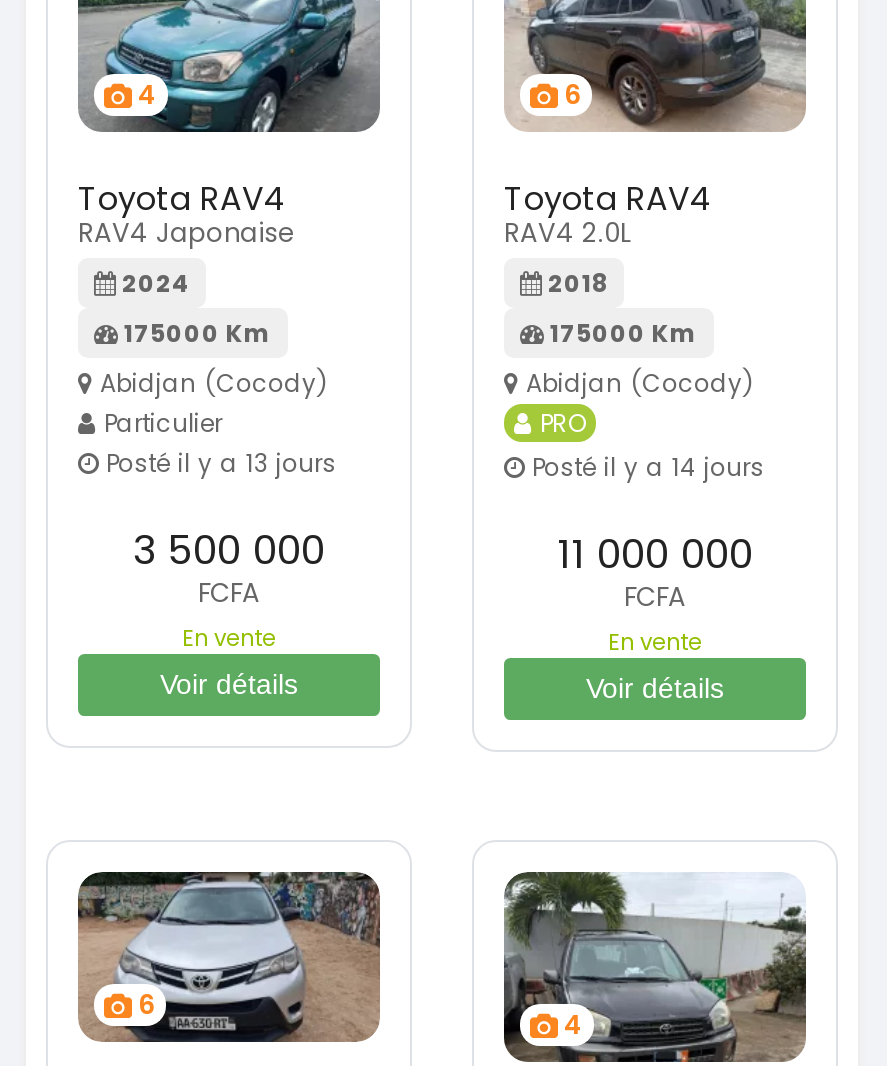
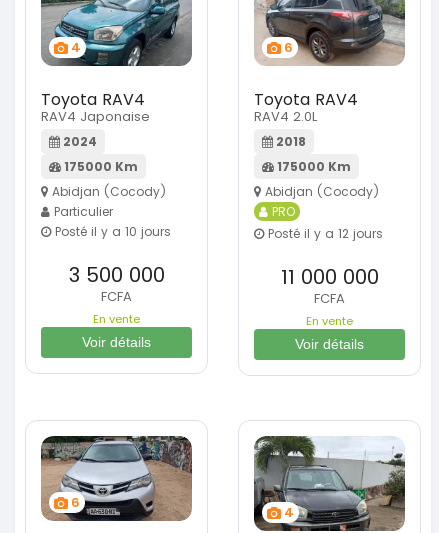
[98,446,336,480] Posté il y a 13 jours -> [51,223,171,240] Posté il y a 10 jours
[524,450,764,484] Posté il y a 14 jours -> [264,225,383,242] Posté il y a 12 jours

